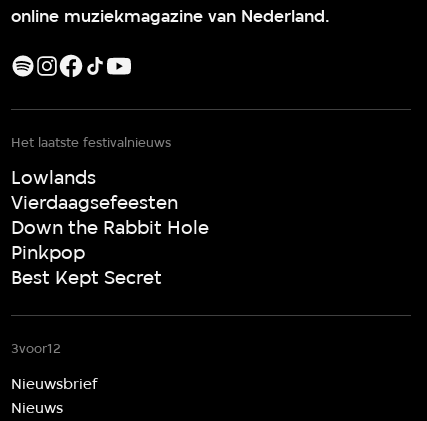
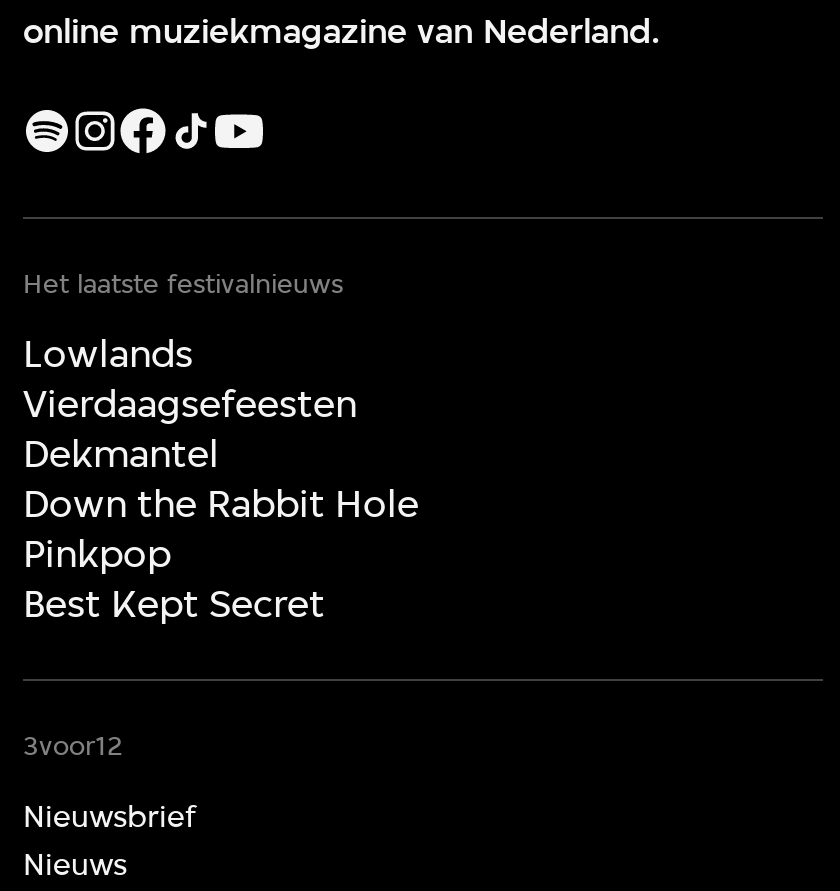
none -> [23,431,219,477] Dekmantel

